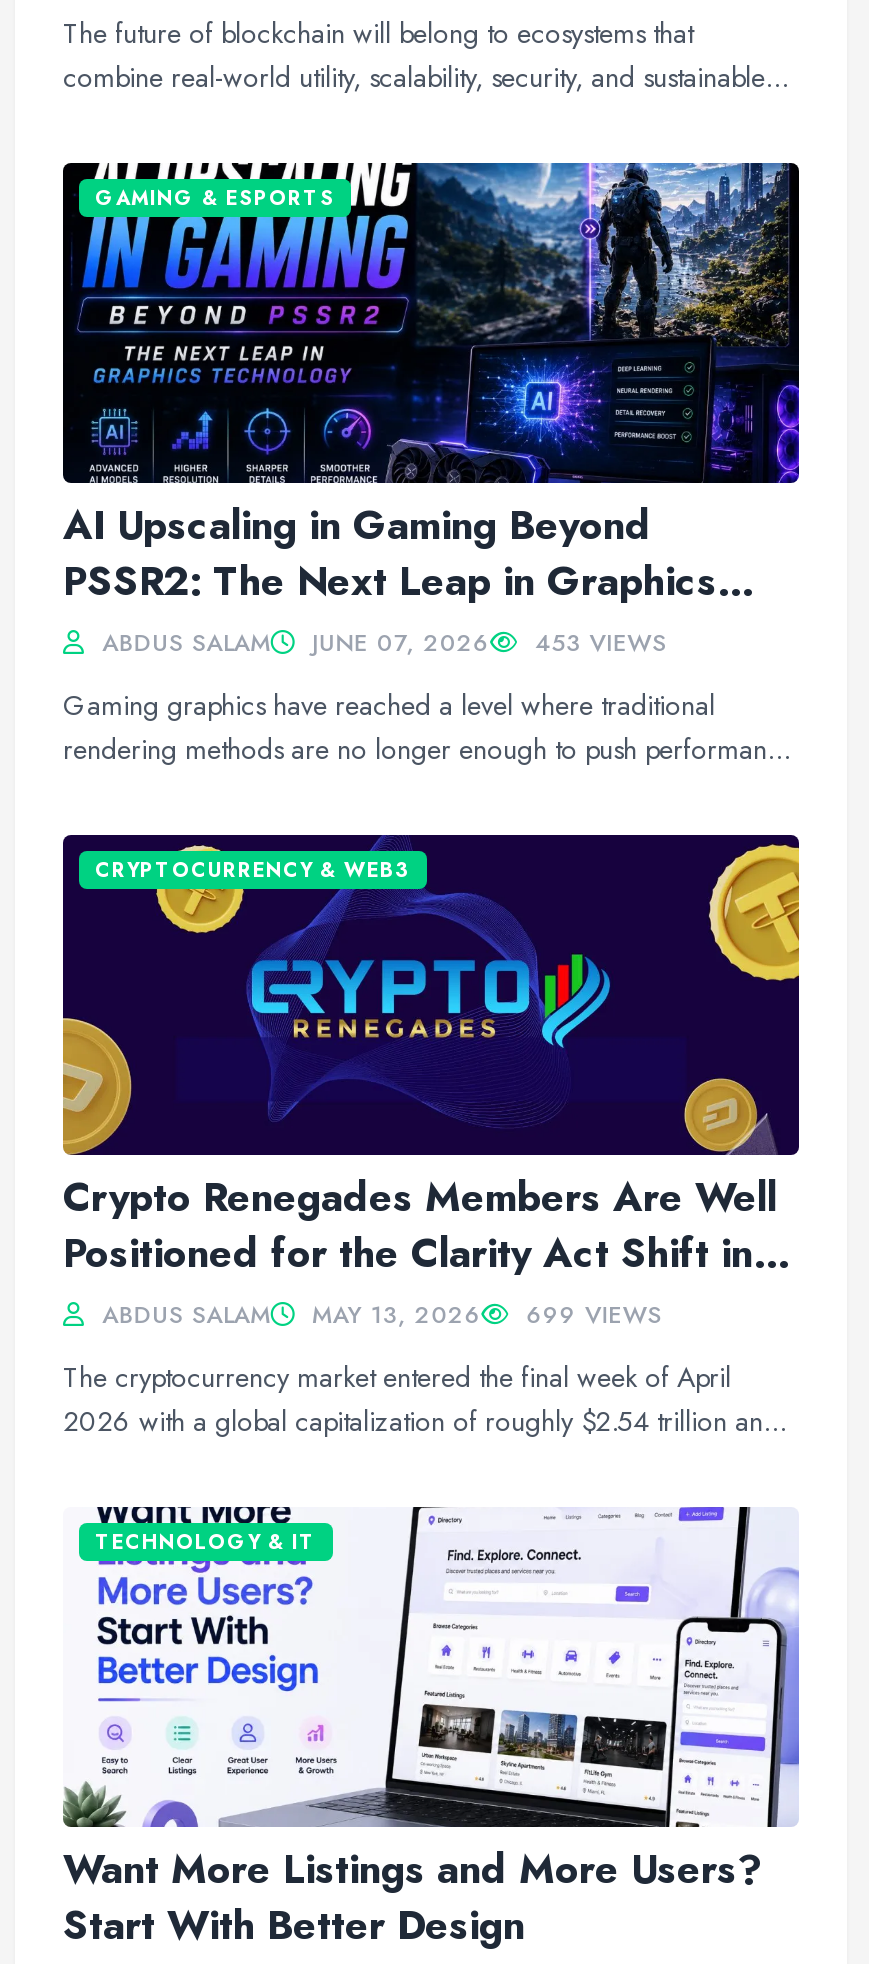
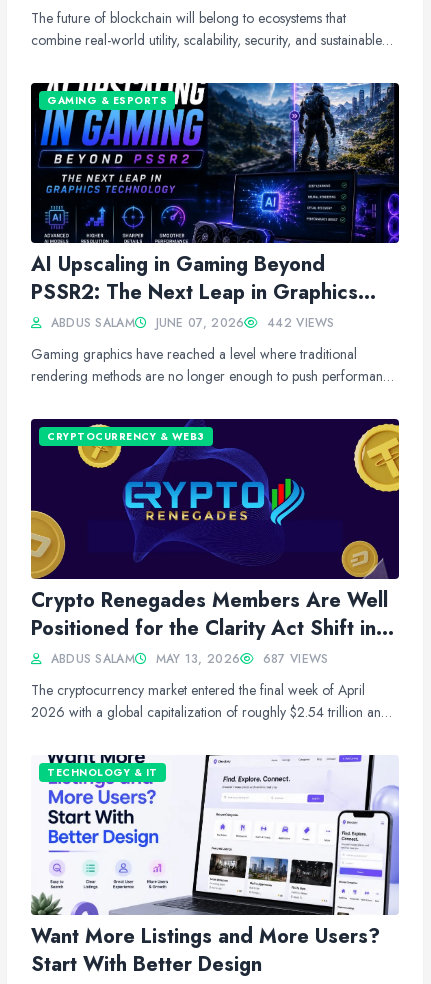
[527,625,667,661] 453 VIEWS -> [263,314,335,332] 442 VIEWS
[518,1297,662,1333] 699 VIEWS -> [258,650,328,668] 687 VIEWS

